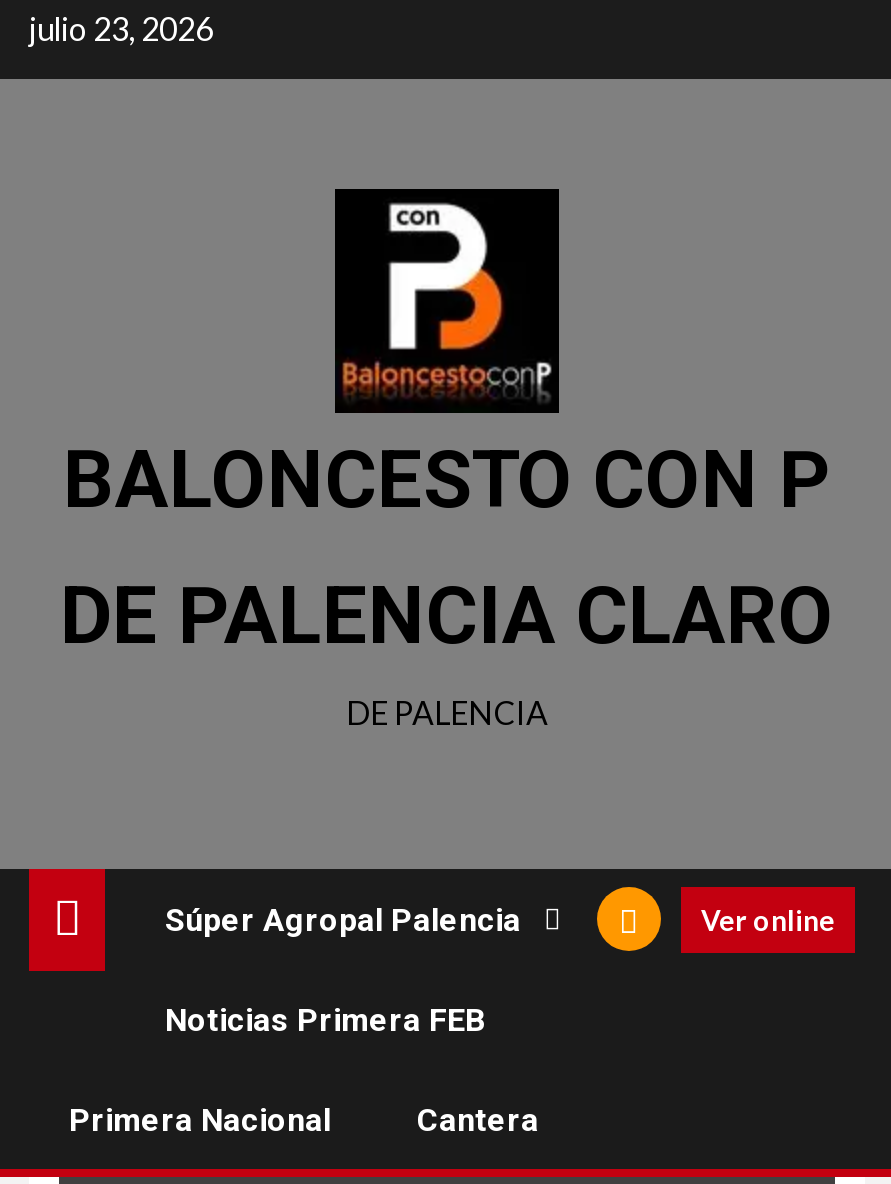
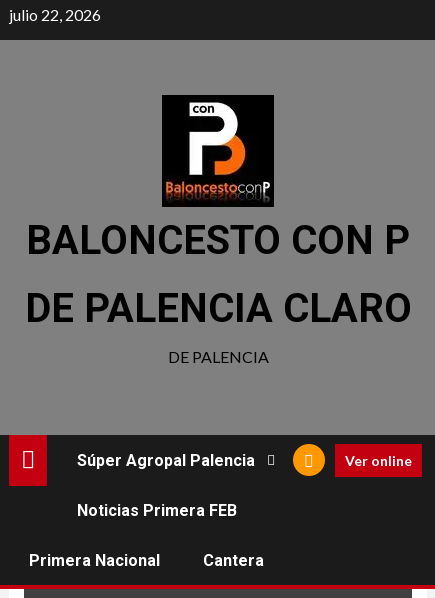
[29,9,213,47] julio 23, 2026 -> [9,5,101,24] julio 22, 2026

